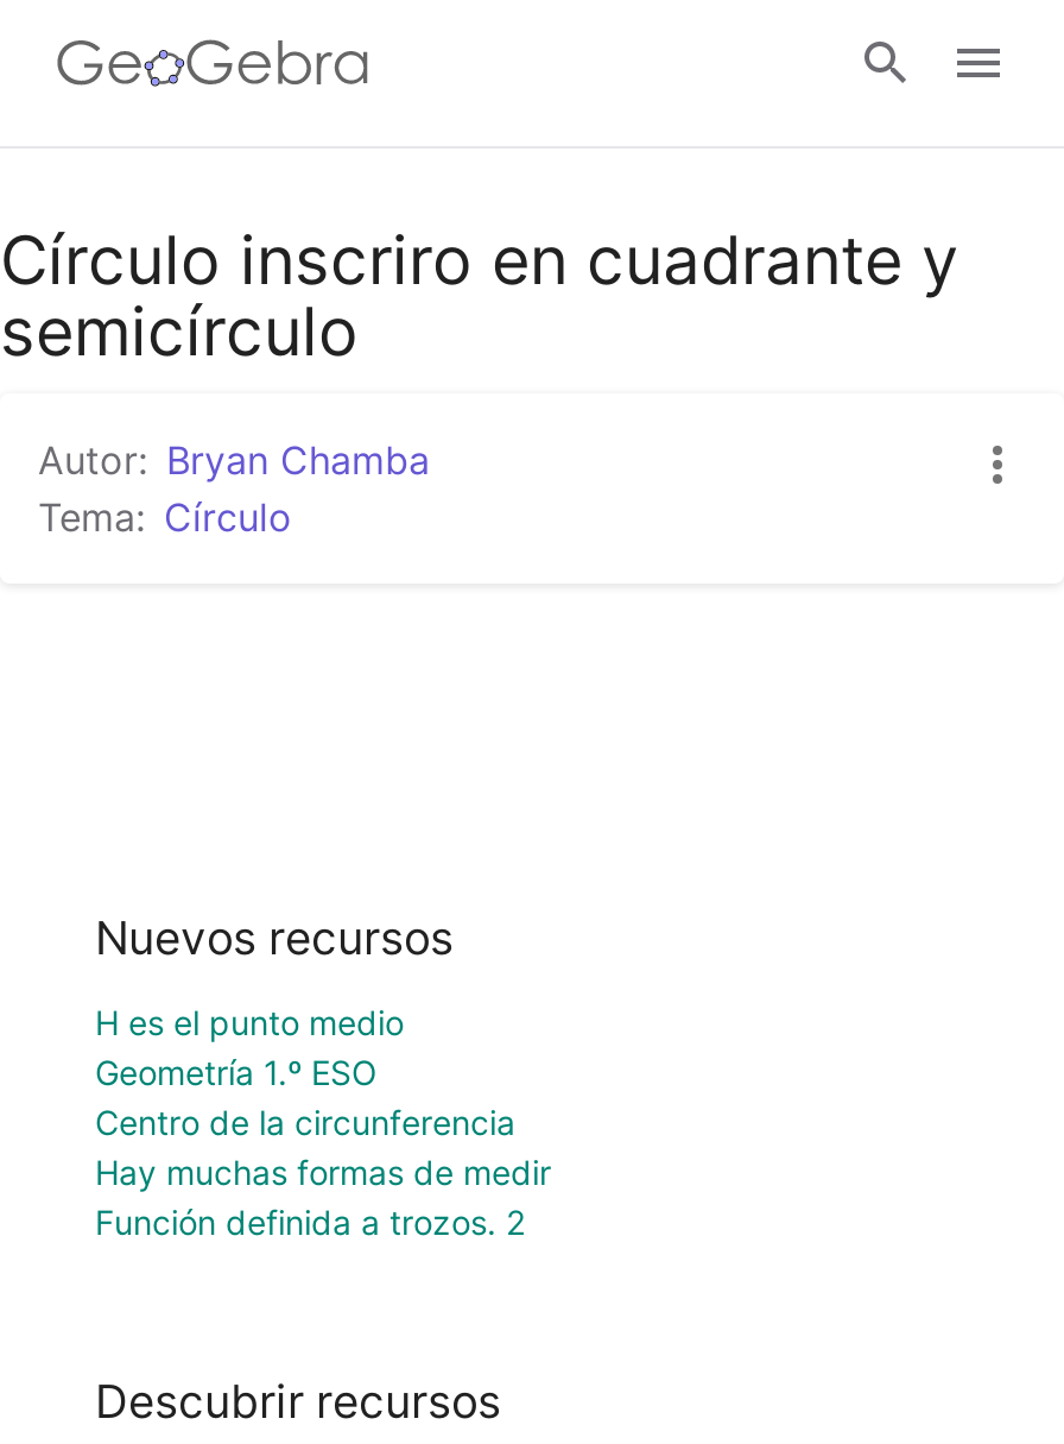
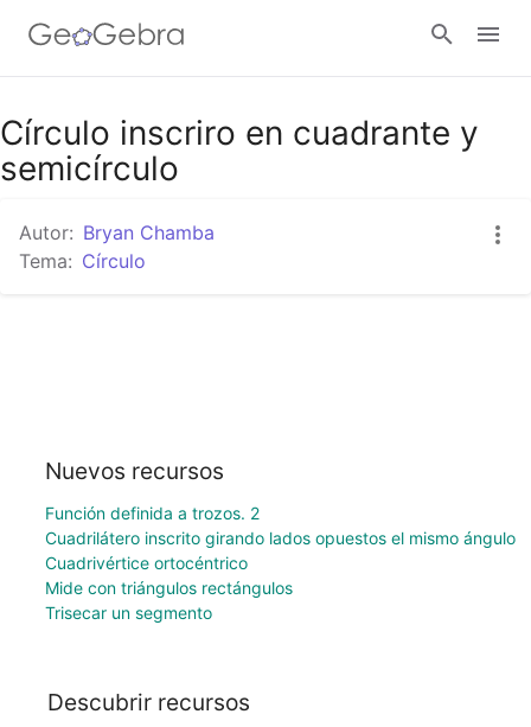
[95,1001,551,1192] H es el punto medio | Geometría 1.º ESO | Centro de la circunferencia | Hay muchas formas de medir -> none
moved [95,1201,525,1241] -> [44,503,259,523]: Función definida a trozos. 2
none -> [44,528,515,622] Cuadrilátero inscrito girando lados opuestos el mismo ángulo | Cuadrivértice ortocéntrico | Mide con triángulos rectángulos | Trisecar un segmento

